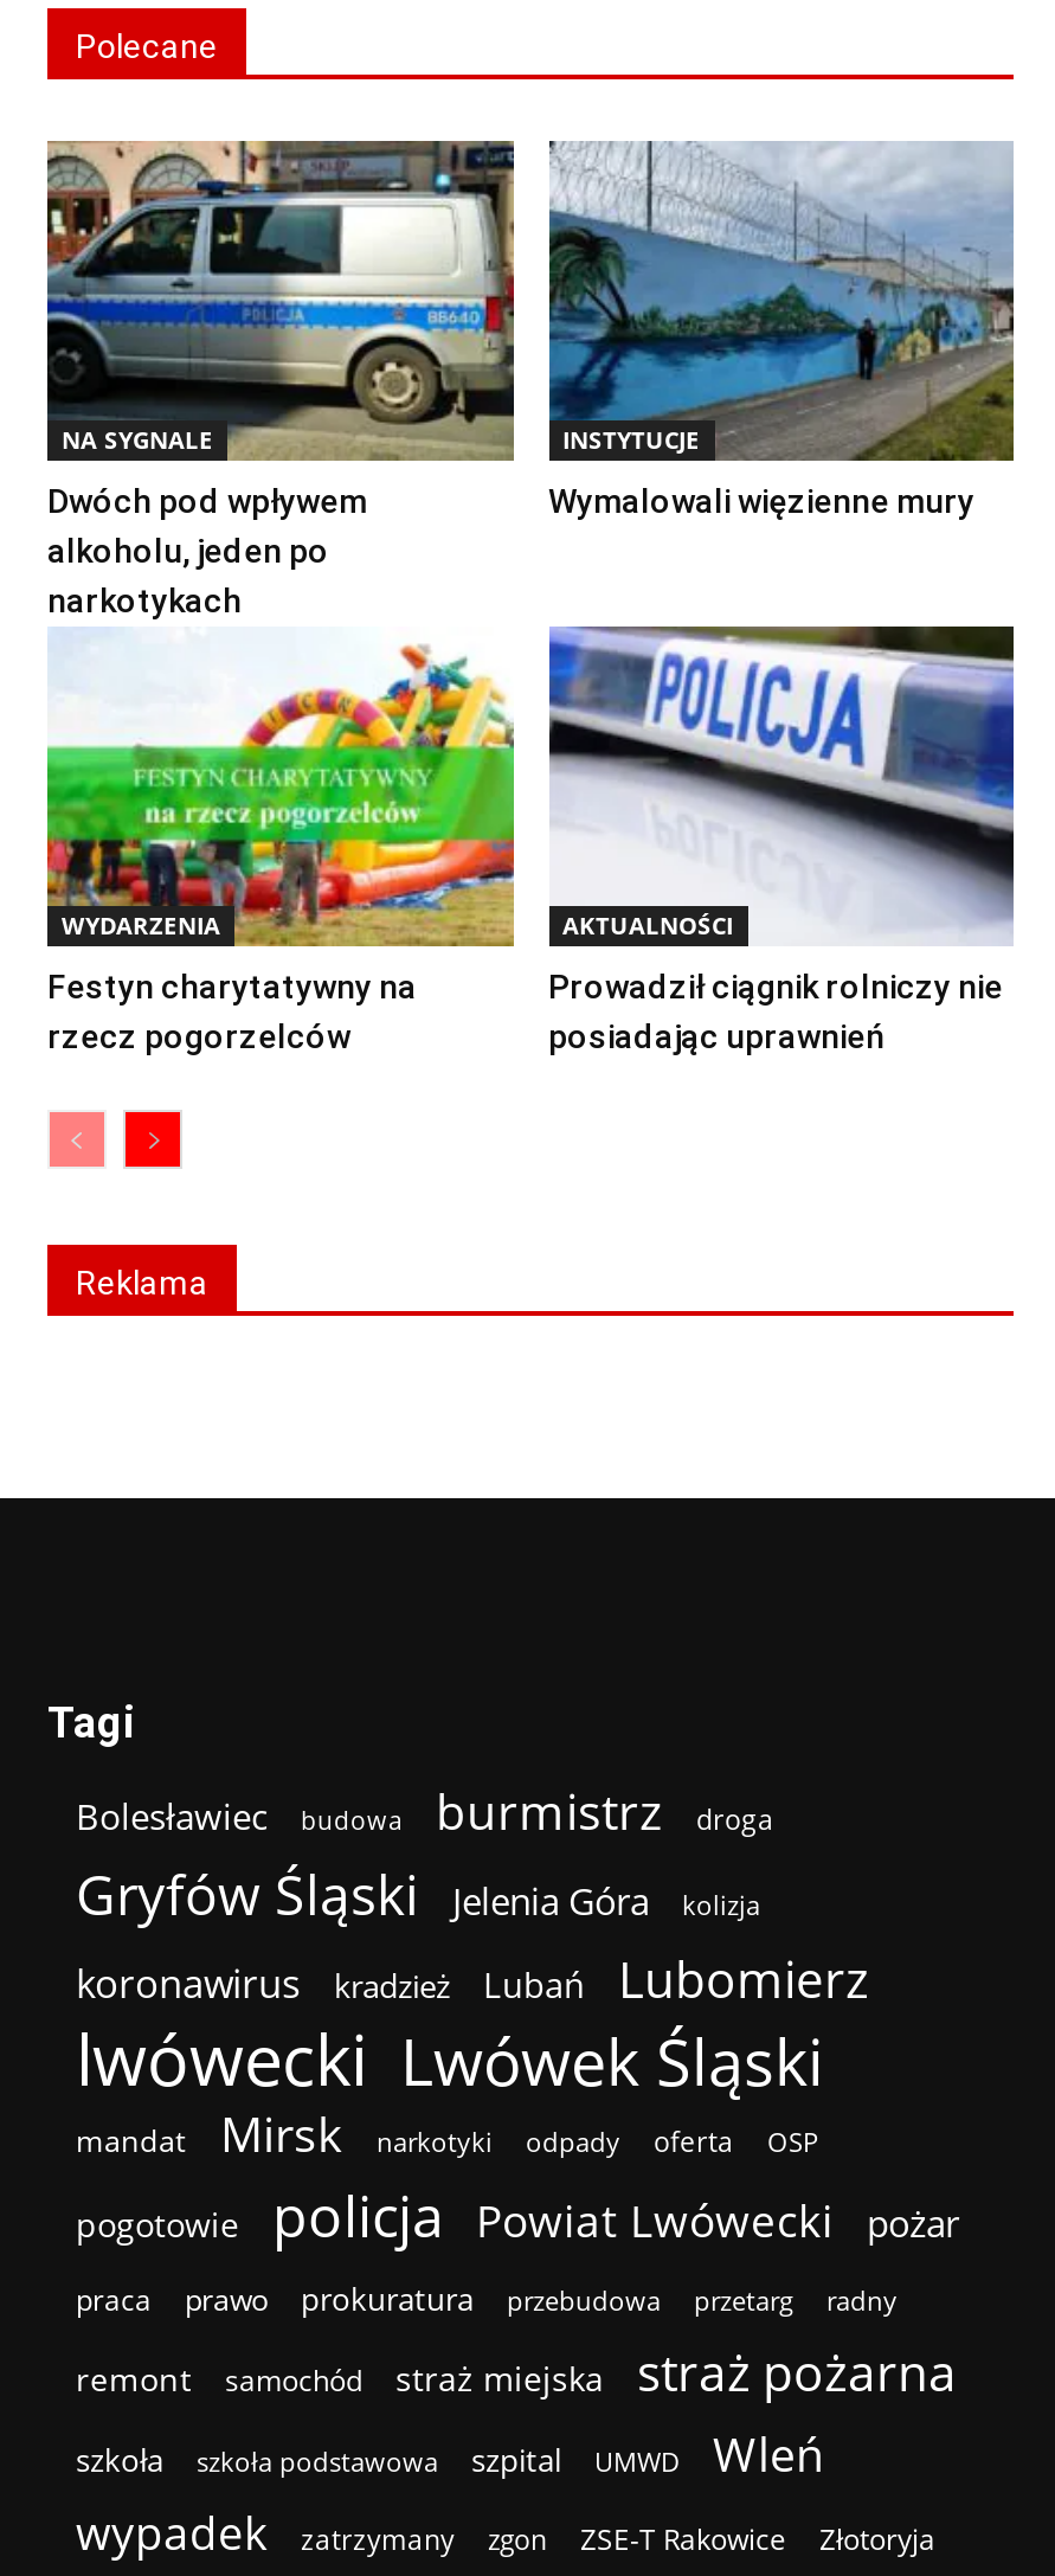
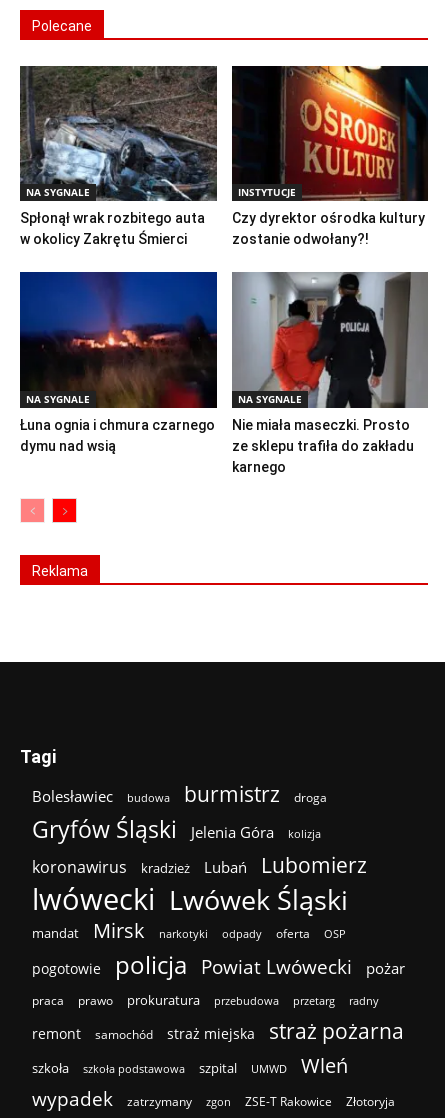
[45,139,516,620] [image] | Dwóch pod wpływem | alkoholu, jeden po | narkotykach -> [20,65,218,247] [image] | Spłonął wrak rozbitego auta | w okolicy Zakrętu Śmierci
[547,141,1016,521] [image] | Wymalowali więzienne mury -> [231,65,429,247] [image] | Czy dyrektor ośrodka kultury | zostanie odwołany?!
[45,629,516,943] [image] | WYDARZENIA -> [19,271,218,409] [image] | NA SYGNALE
[549,624,1016,946] [image] | AKTUALNOŚCI -> [232,271,428,408] [image] | NA SYGNALE
[47,969,417,1056] Festyn charytatywny na | rzecz pogorzelców -> [20,416,215,453] Łuna ognia i chmura czarnego | dymu nad wsią
[548,969,1003,1056] Prowadził ciągnik rolniczy nie | posiadając uprawnień -> [231,416,413,474] Nie miała maseczki. Prosto | ze sklepu trafiła do zakładu | karnego

